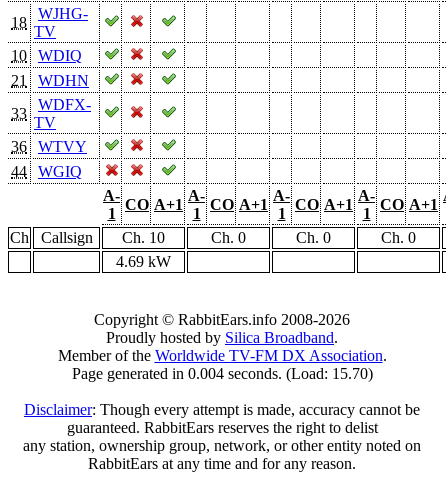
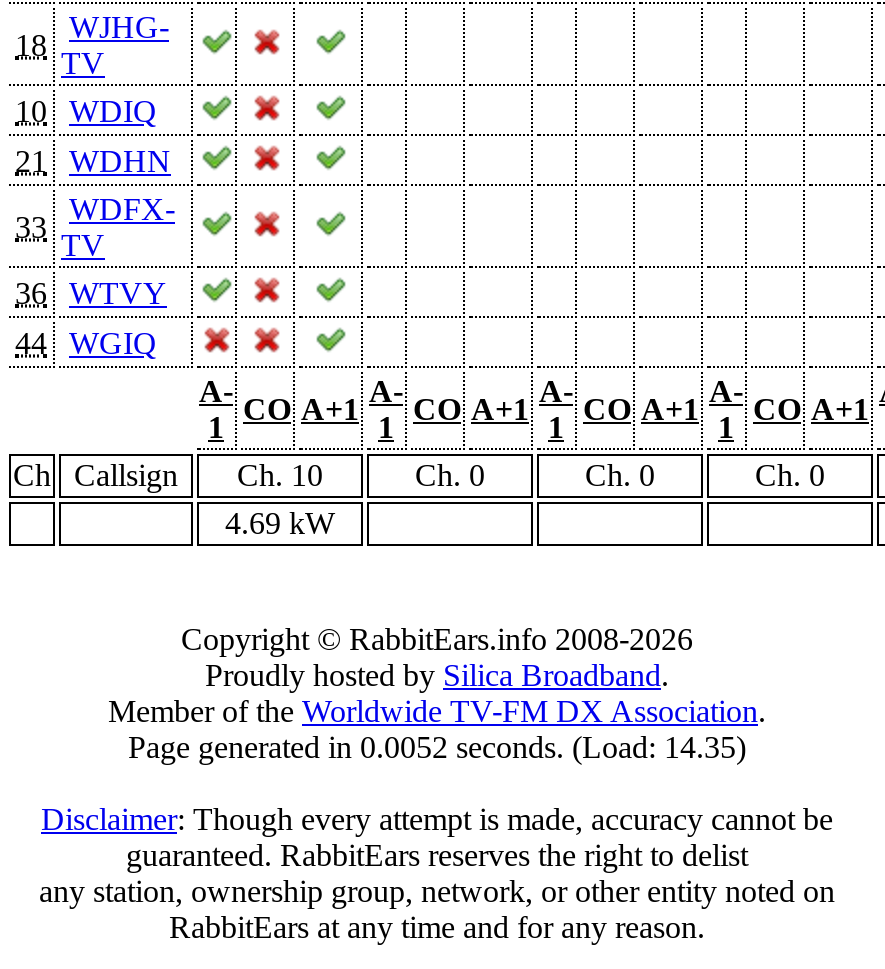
[71,365,372,382] Page generated in 0.004 seconds. (Load: 15.70) -> [128,730,746,764] Page generated in 0.0052 seconds. (Load: 14.35)

